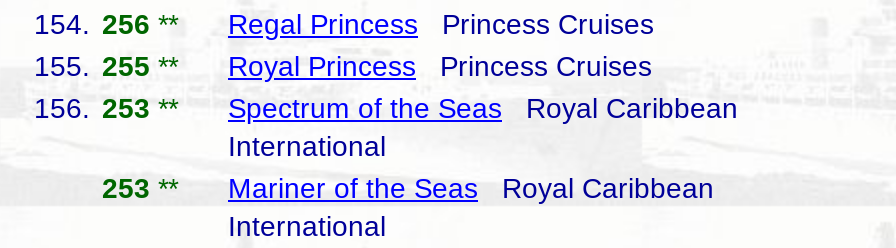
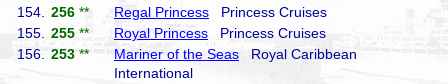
[102,92,738,204] Spectrum of the Seas Royal Caribbean | International | 253 ** -> none

